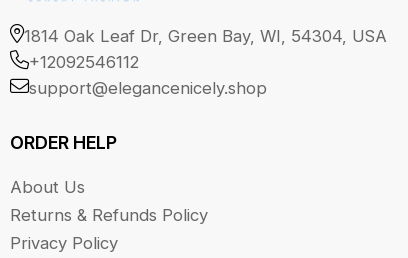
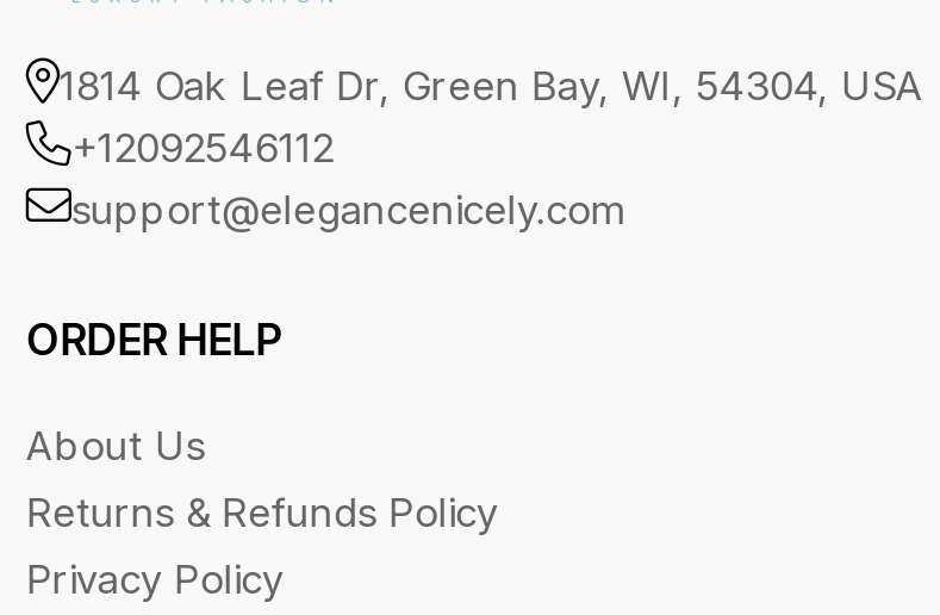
[29,78,267,98] support@elegancenicely.shop -> [71,185,624,233] support@elegancenicely.com

